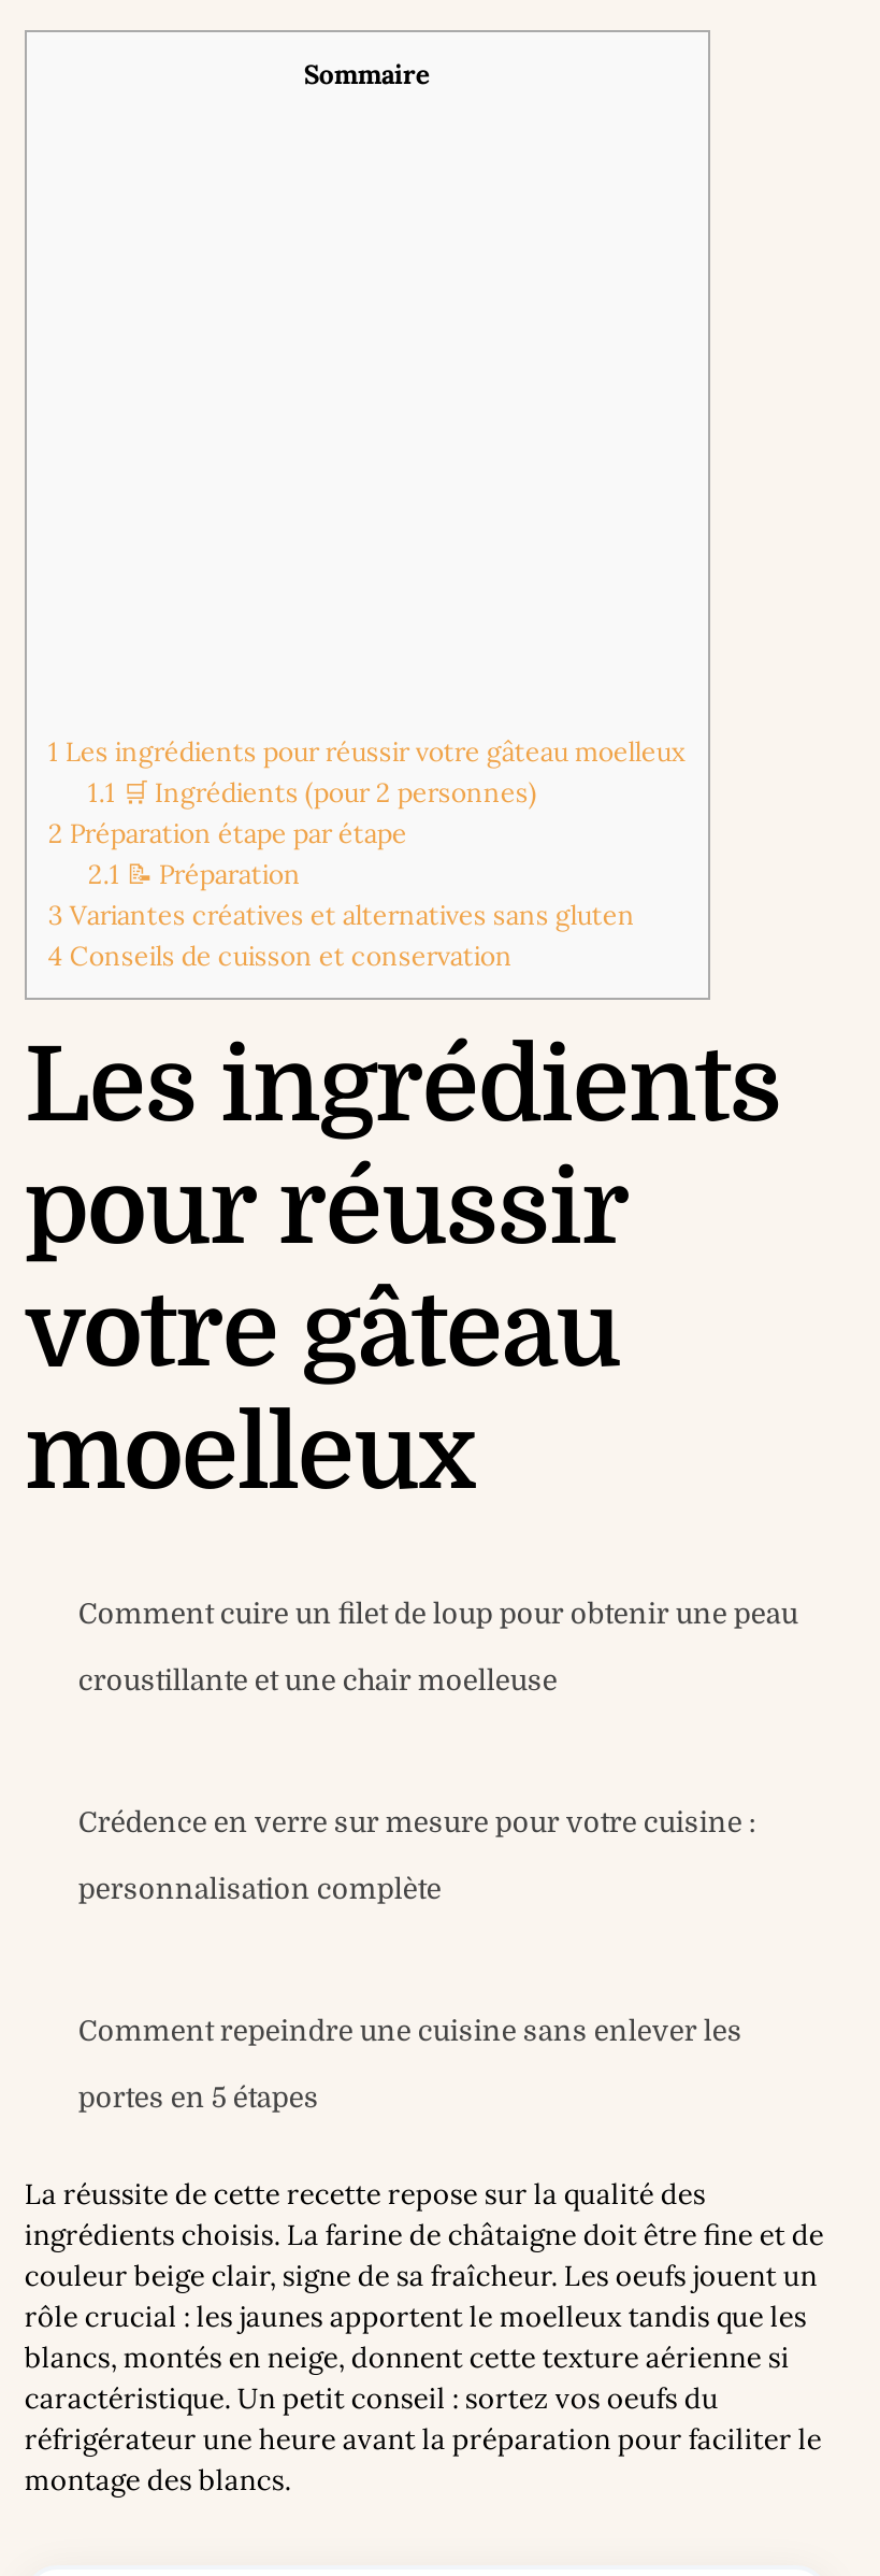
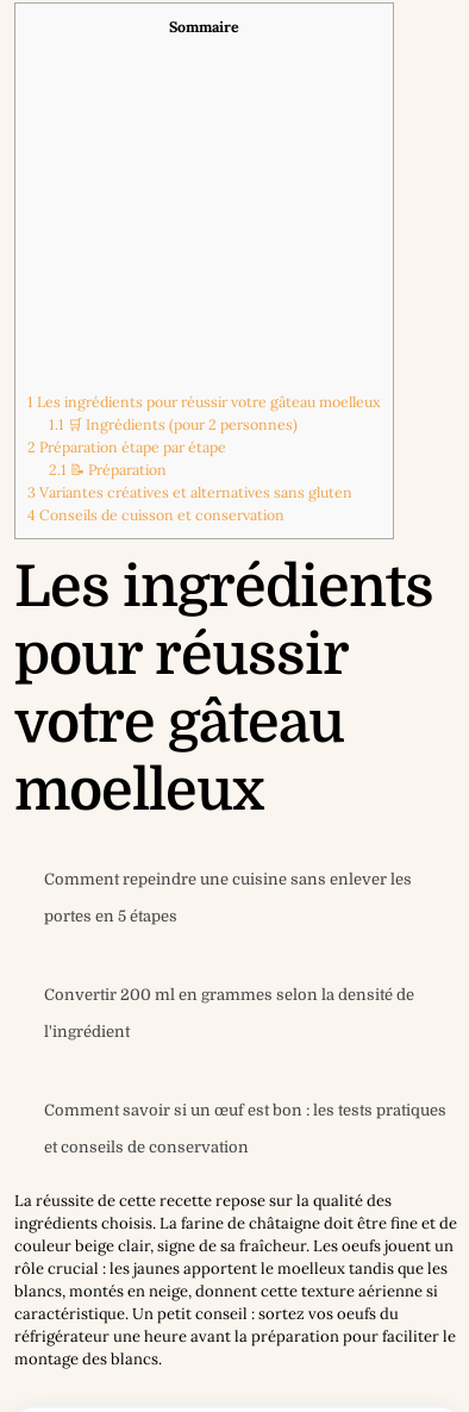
[78,1598,798,1697] Comment cuire un filet de loup pour obtenir une peau | croustillante et une chair moelleuse -> none
[78,1806,755,1905] Crédence en verre sur mesure pour votre cuisine : | personnalisation complète -> none
moved [78,2015,742,2114] -> [44,870,412,925]: Comment repeindre une cuisine sans enlever les | portes en 5 étapes
none -> [44,986,414,1041] Convertir 200 ml en grammes selon la densité de | l'ingrédient
none -> [44,1101,446,1156] Comment savoir si un œuf est bon : les tests pratiques | et conseils de conservation

